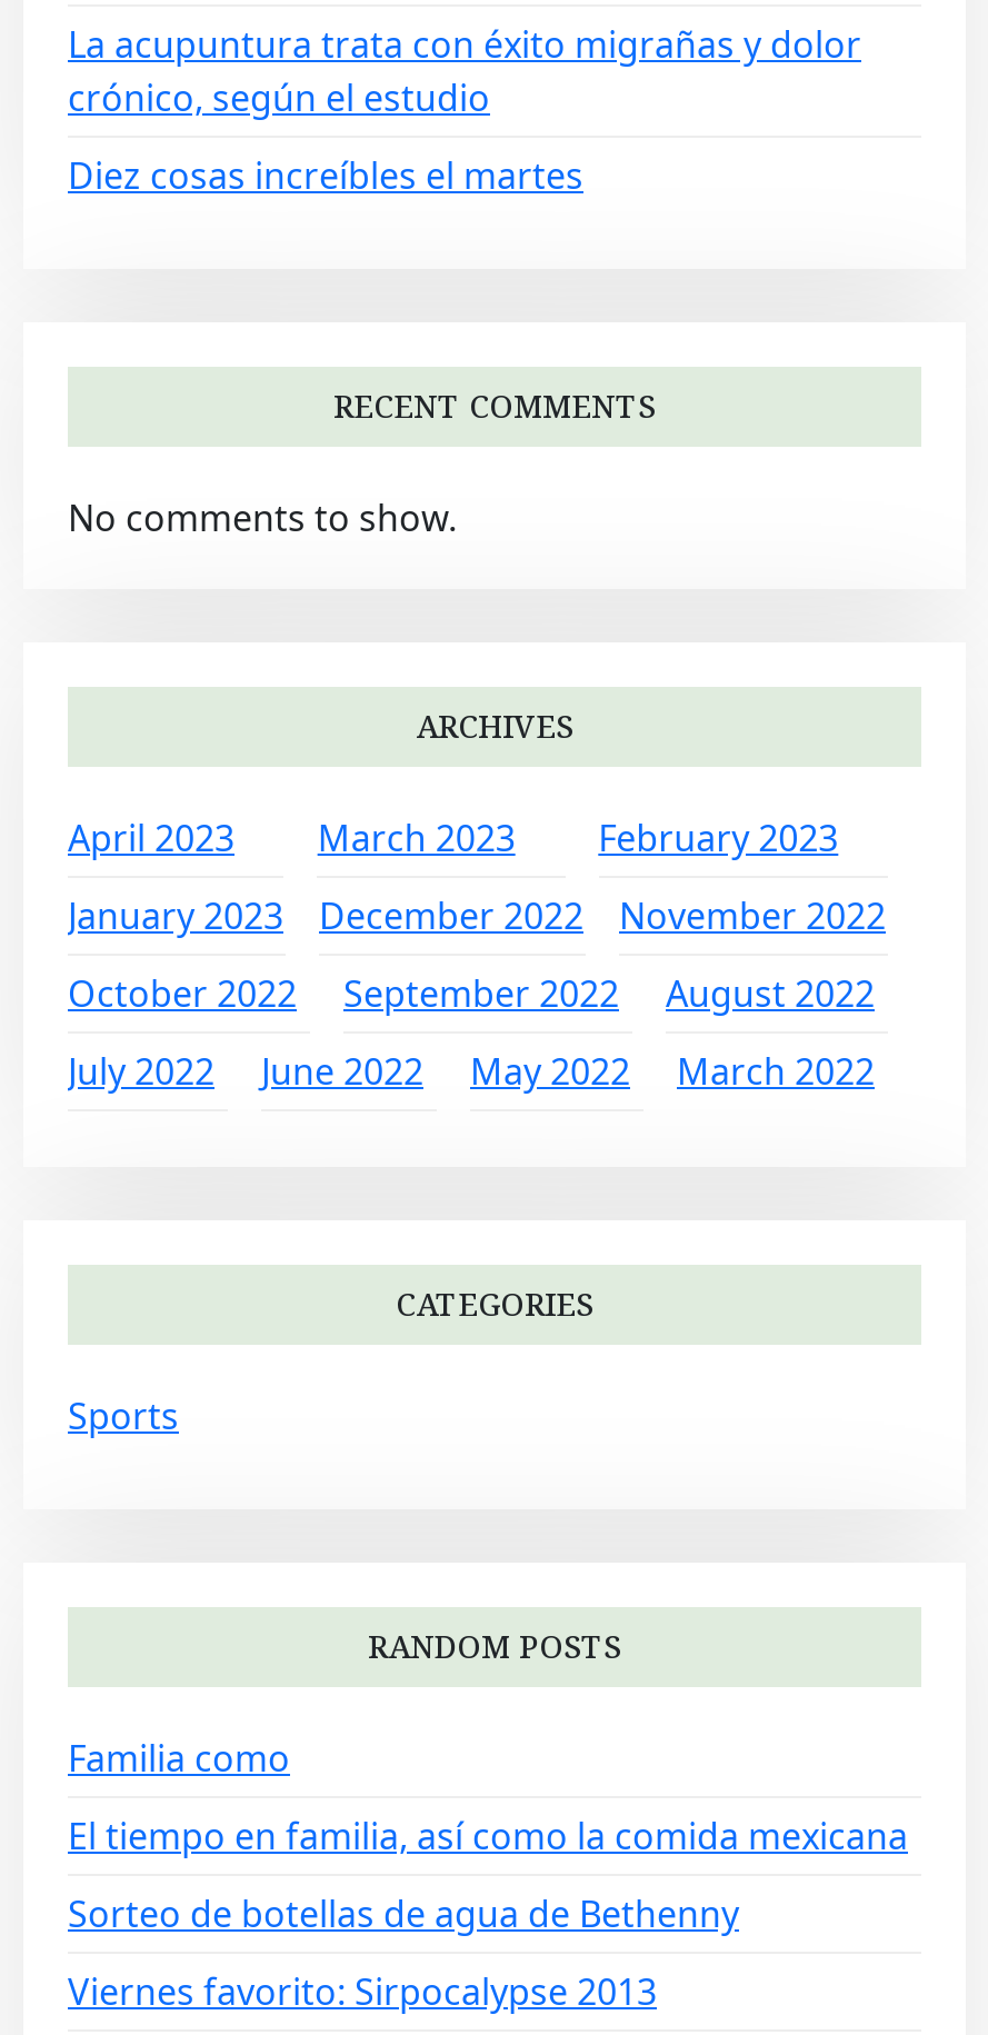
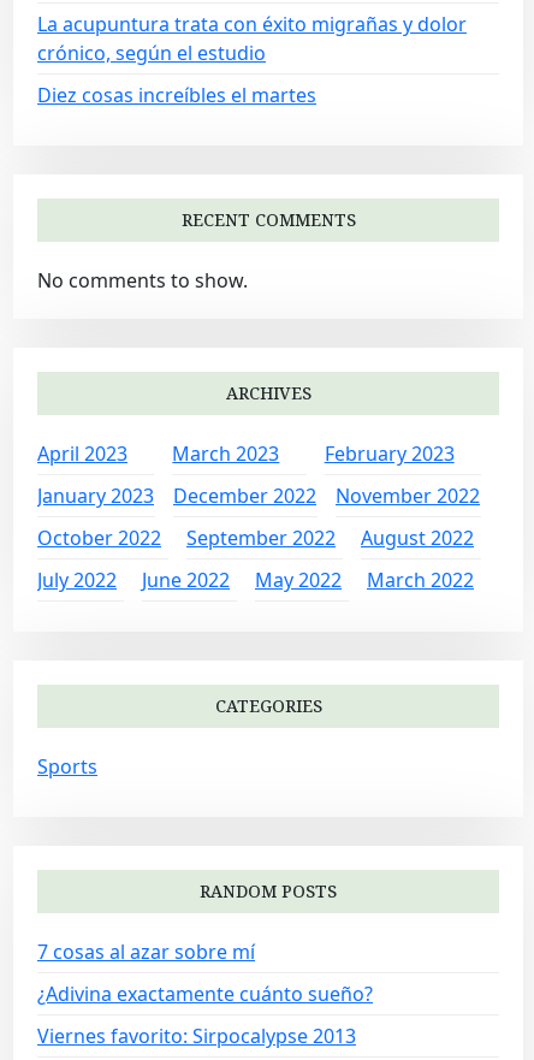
[68,1733,908,1937] Familia como | El tiempo en familia, así como la comida mexicana | Sorteo de botellas de agua de Bethenny -> [37,938,373,1007] 7 cosas al azar sobre mí | ¿Adivina exactamente cuánto sueño?

